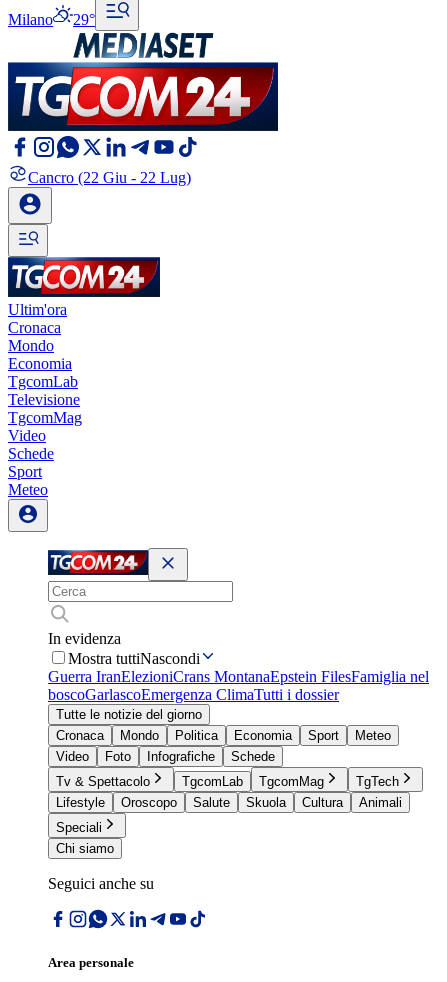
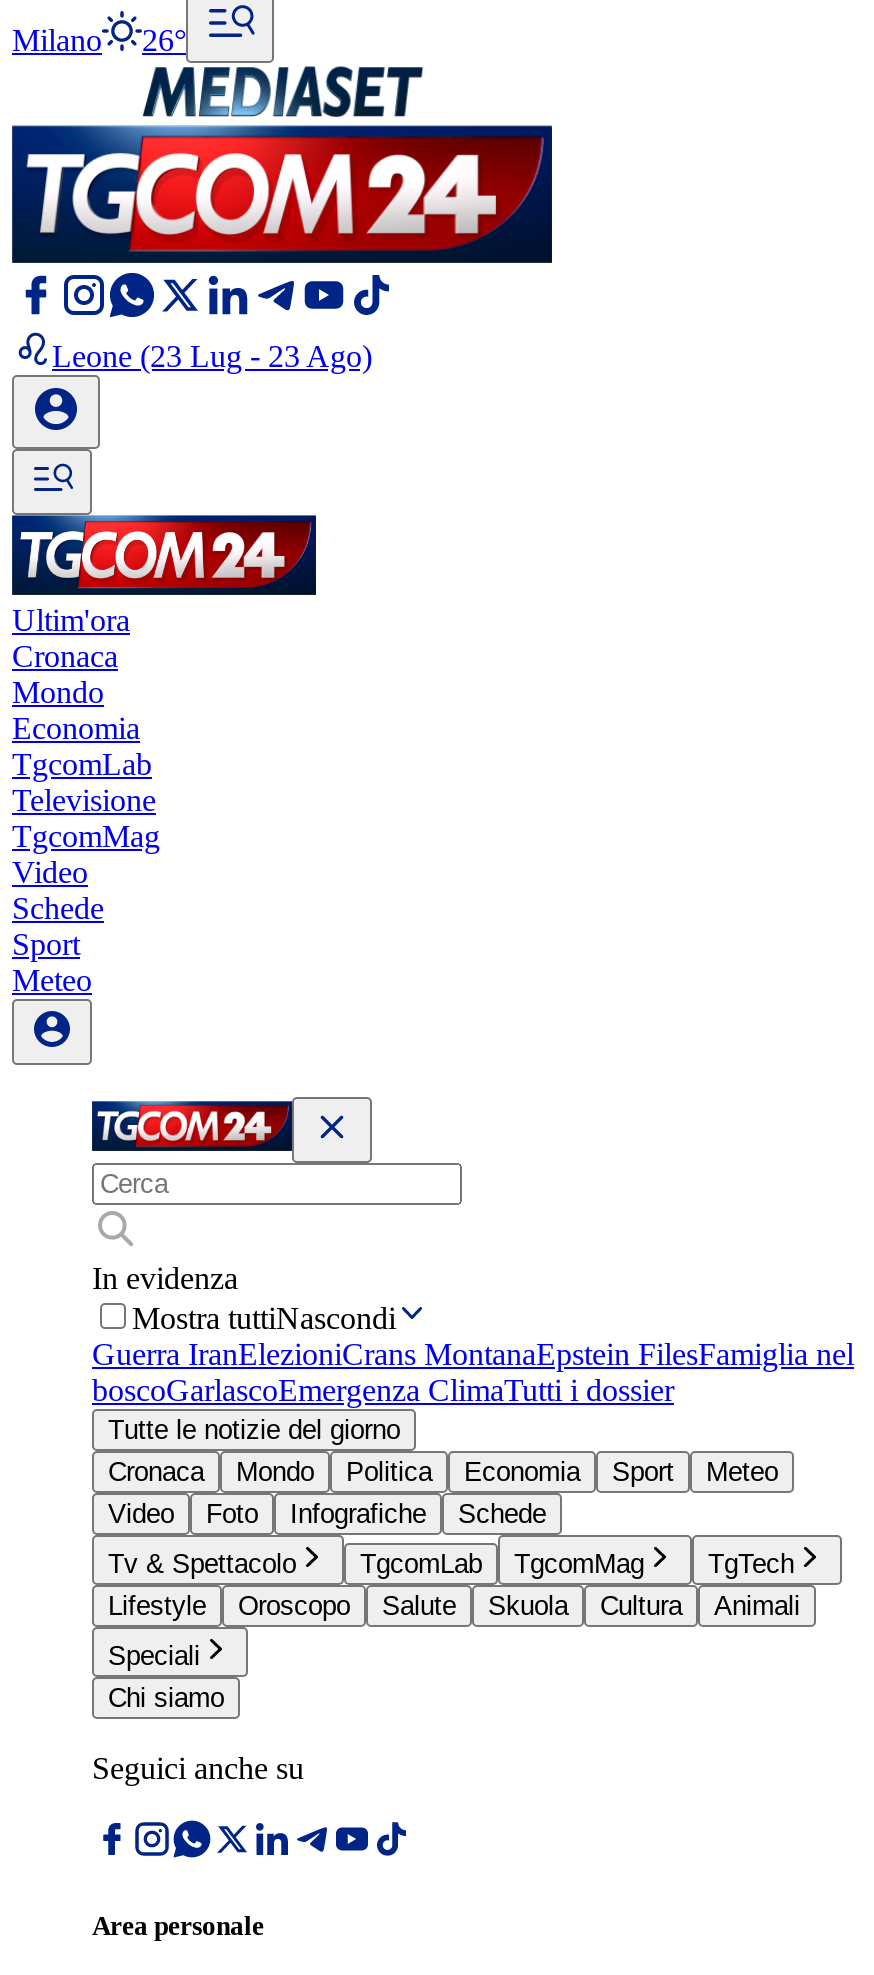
[8,11,95,28] Milano 29° -> [12,23,186,57] Milano 26°
[28,169,191,186] Cancro (22 Giu - 22 Lug) -> [52,339,372,373] Leone (23 Lug - 23 Ago)

